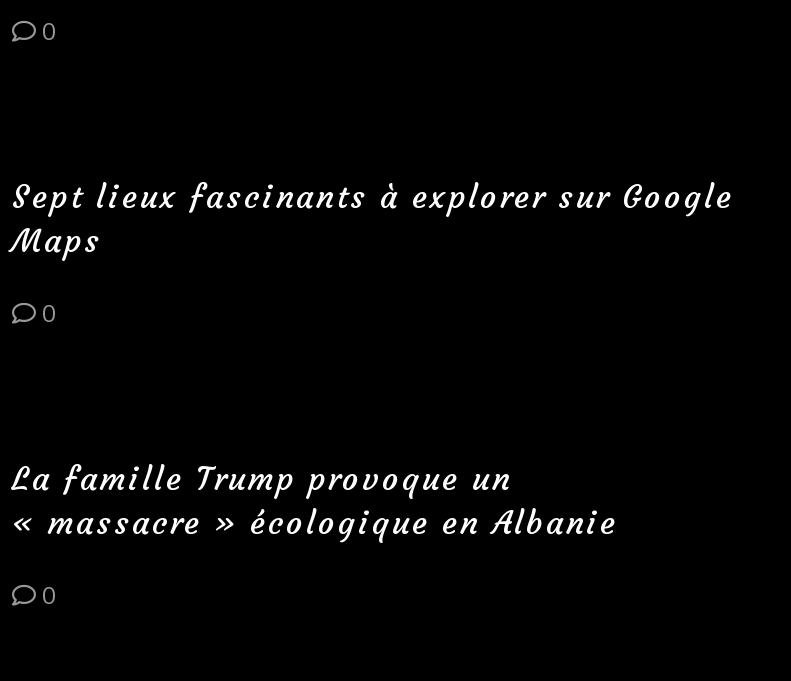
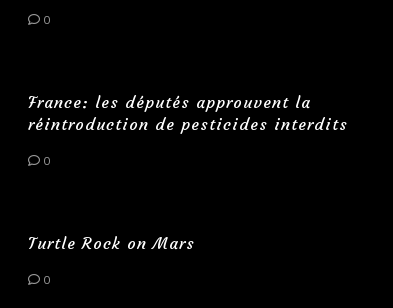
[12,177,734,261] Sept lieux fascinants à explorer sur Google | Maps -> [28,92,348,134] France: les députés approuvent la | réintroduction de pesticides interdits
[12,459,618,543] La famille Trump provoque un | « massacre » écologique en Albanie -> [28,233,195,253] Turtle Rock on Mars

